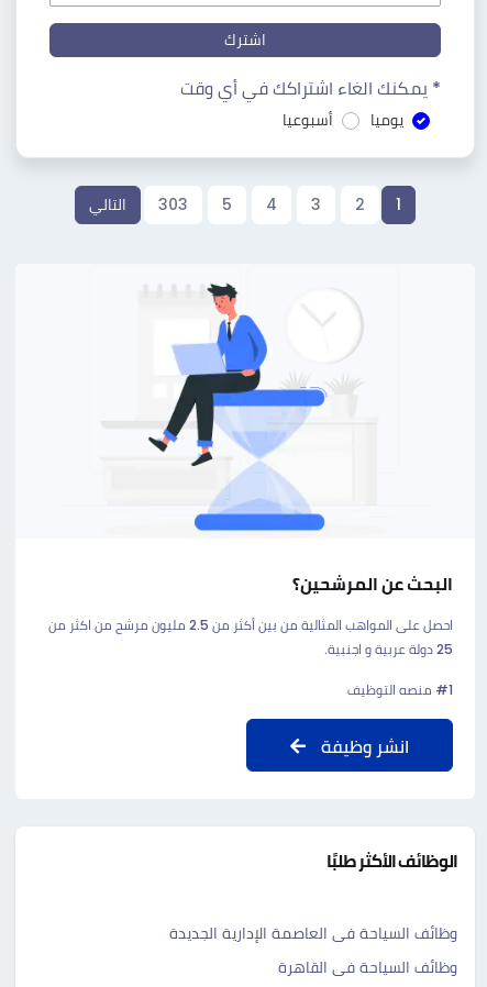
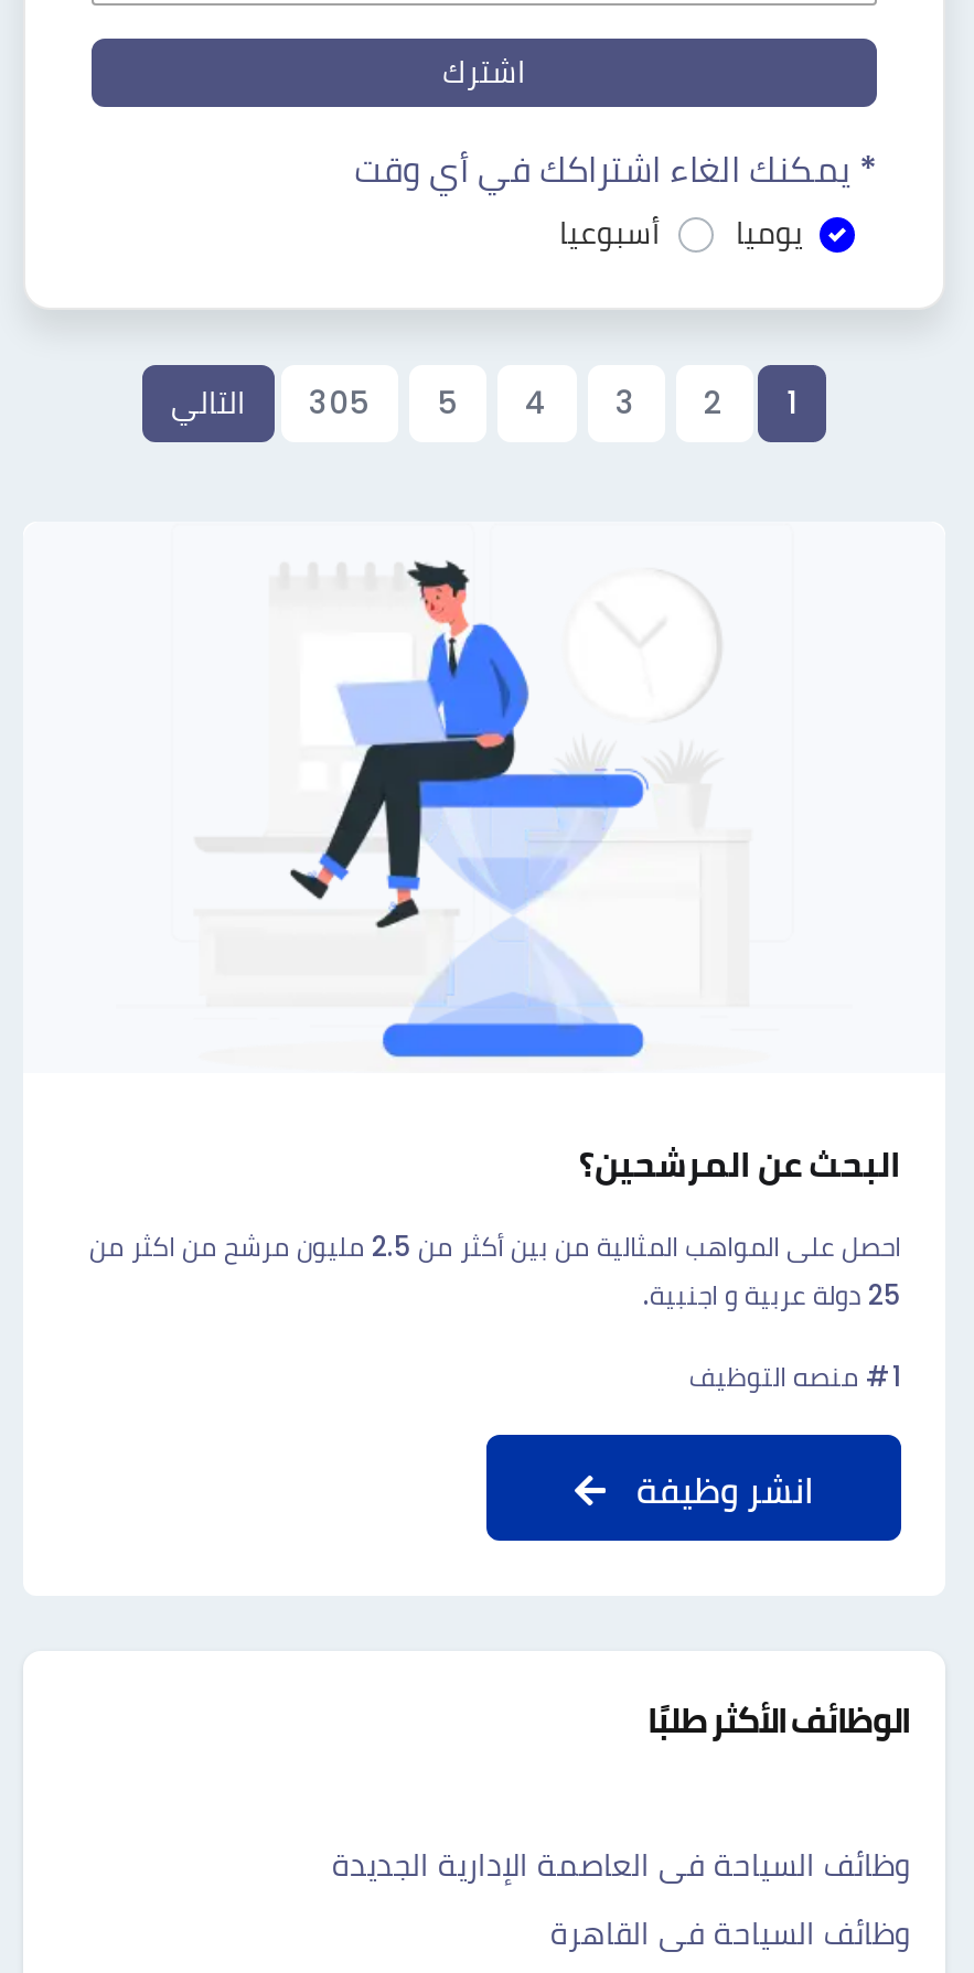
[89,193,401,215] 1 2 3 4 5 303 التالي -> [171,380,798,425] 1 2 3 4 5 305 التالي

